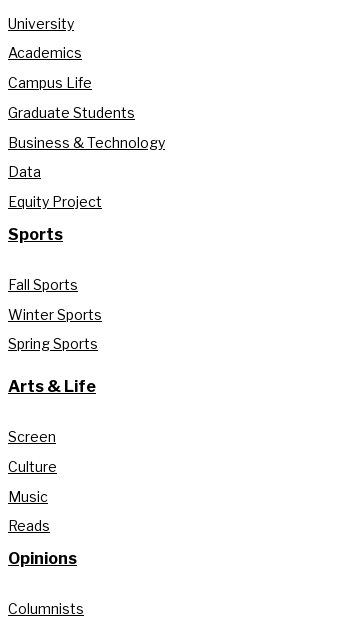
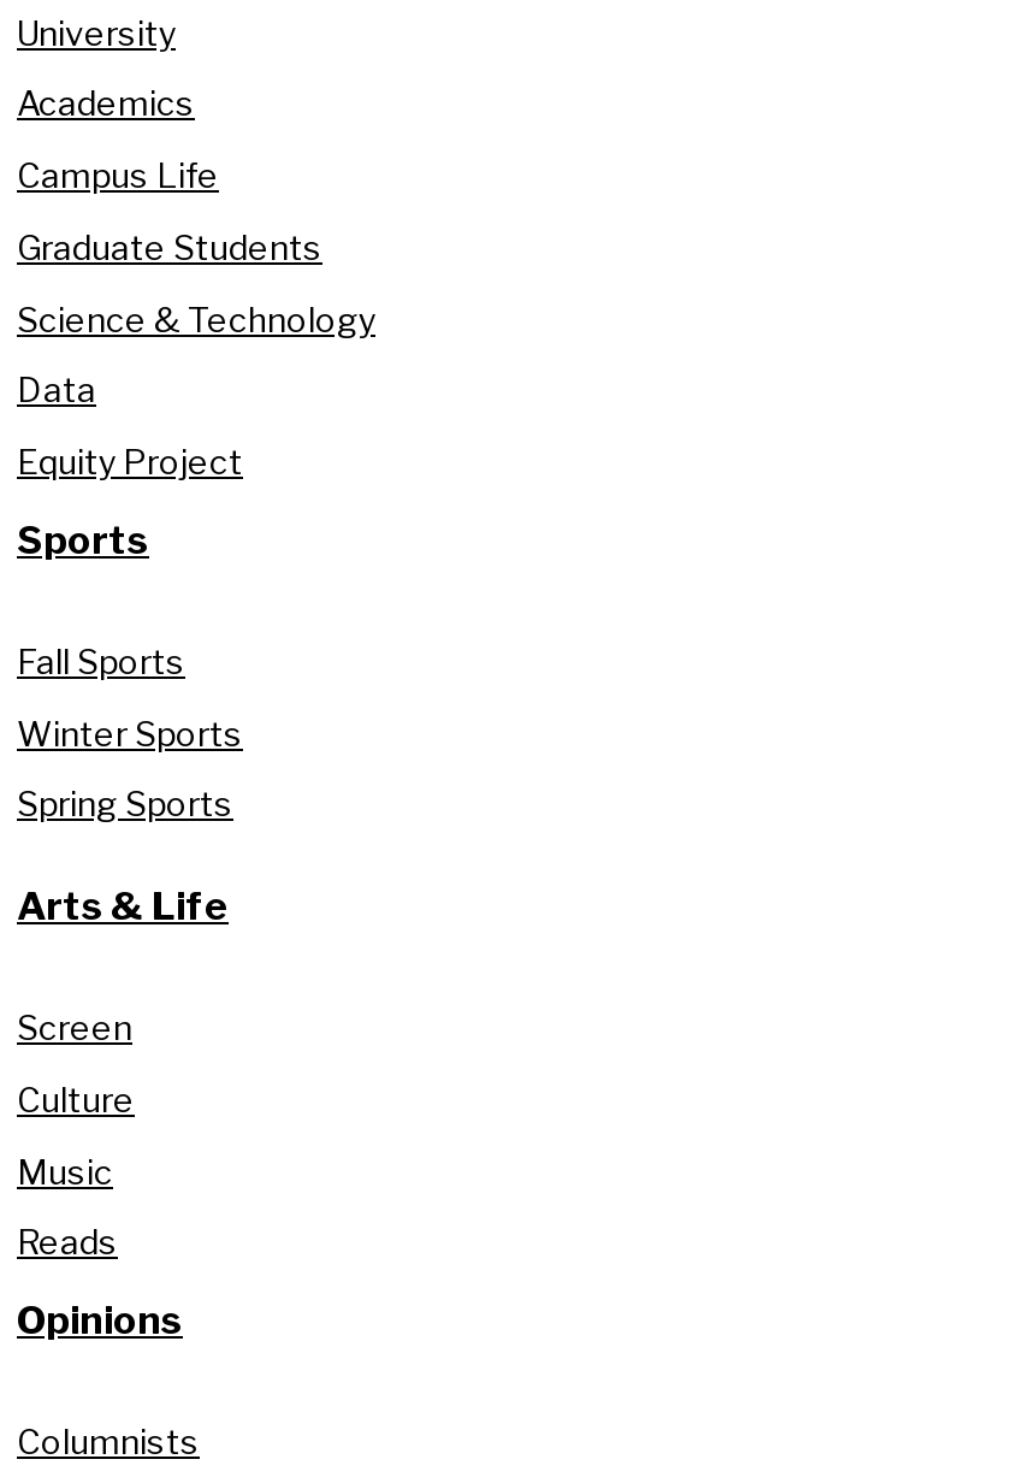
[8,134,165,151] Business & Technology -> [17,298,375,338] Science & Technology

